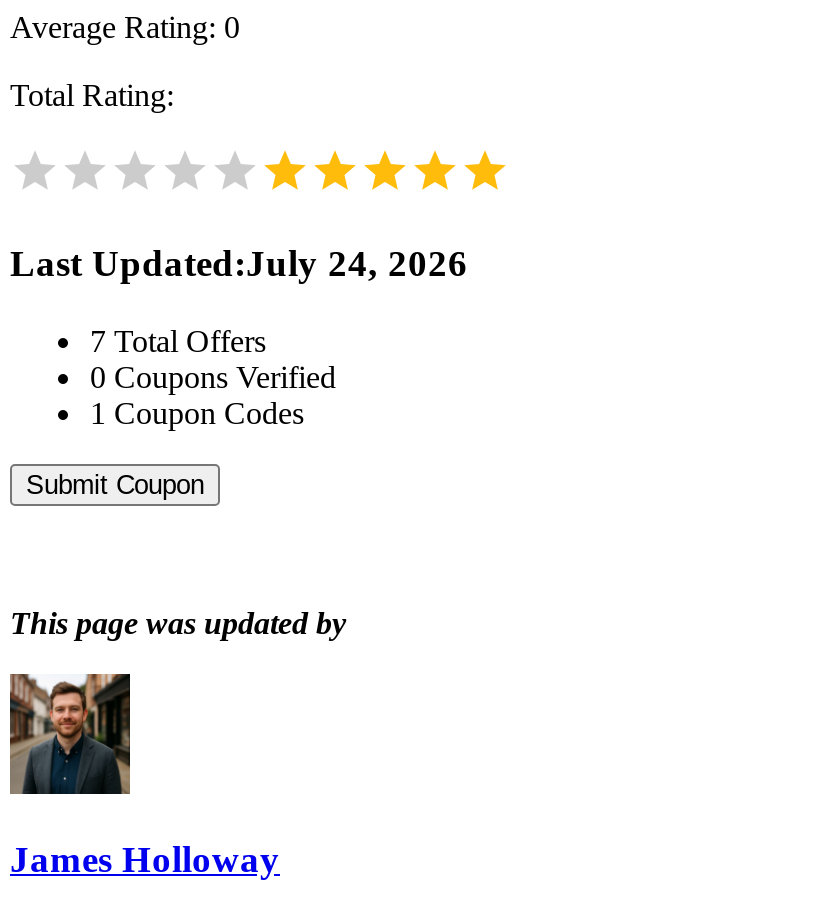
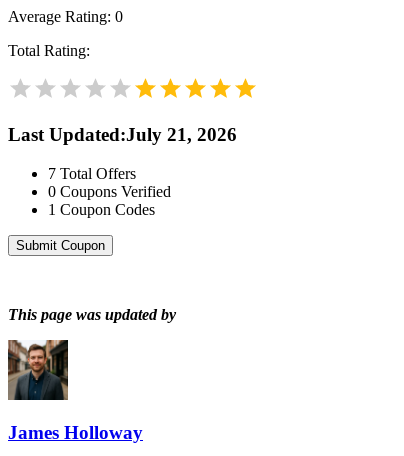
[10,242,468,284] Last Updated:July 24, 2026 -> [8,124,237,145] Last Updated:July 21, 2026

